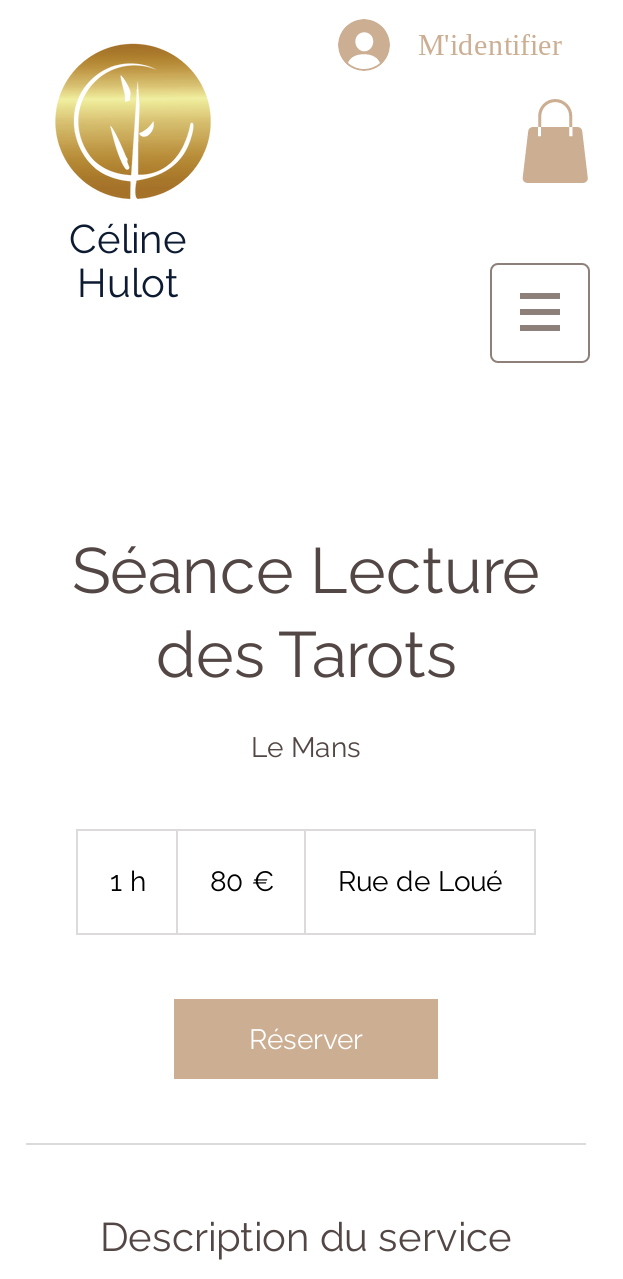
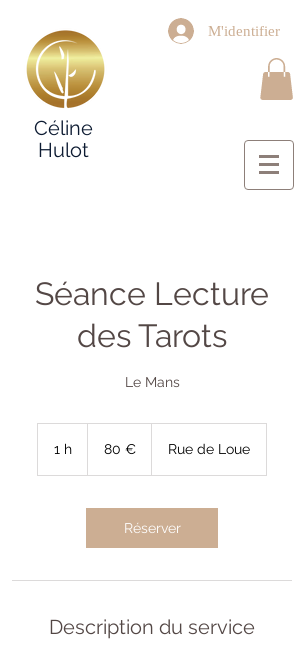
[338,865,502,897] Rue de Loué -> [168,441,250,457] Rue de Loue

